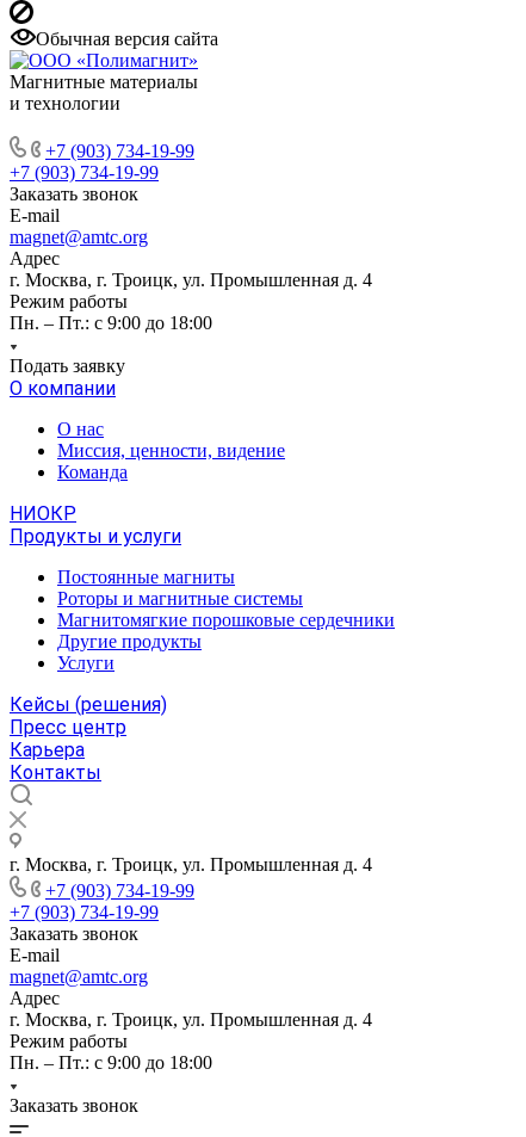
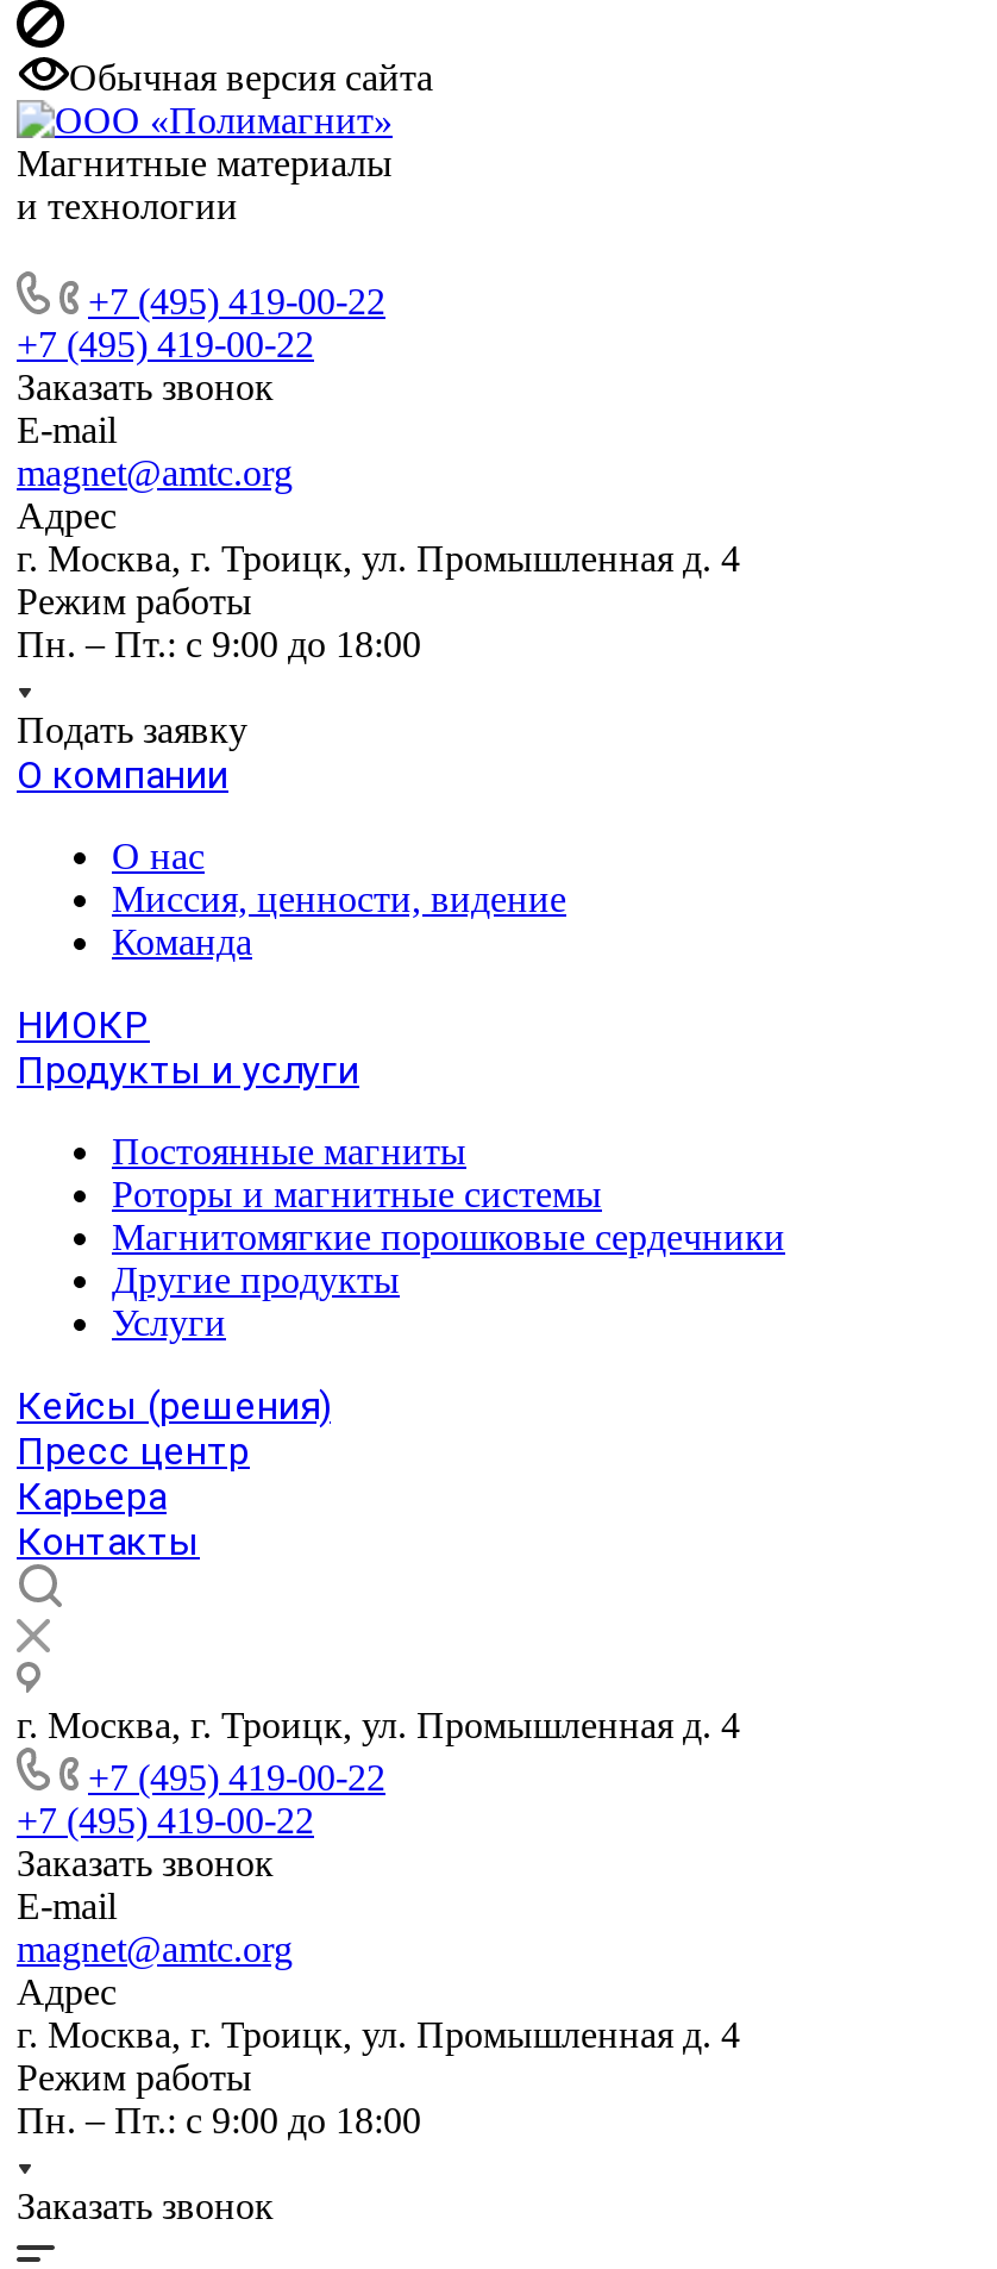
[45,141,194,161] +7 (903) 734-19-99 -> [88,281,385,321] +7 (495) 419-00-22
[10,162,159,183] +7 (903) 734-19-99 -> [17,324,314,364] +7 (495) 419-00-22
[45,880,194,901] +7 (903) 734-19-99 -> [88,1757,385,1798] +7 (495) 419-00-22
[10,902,159,922] +7 (903) 734-19-99 -> [17,1800,314,1840] +7 (495) 419-00-22

